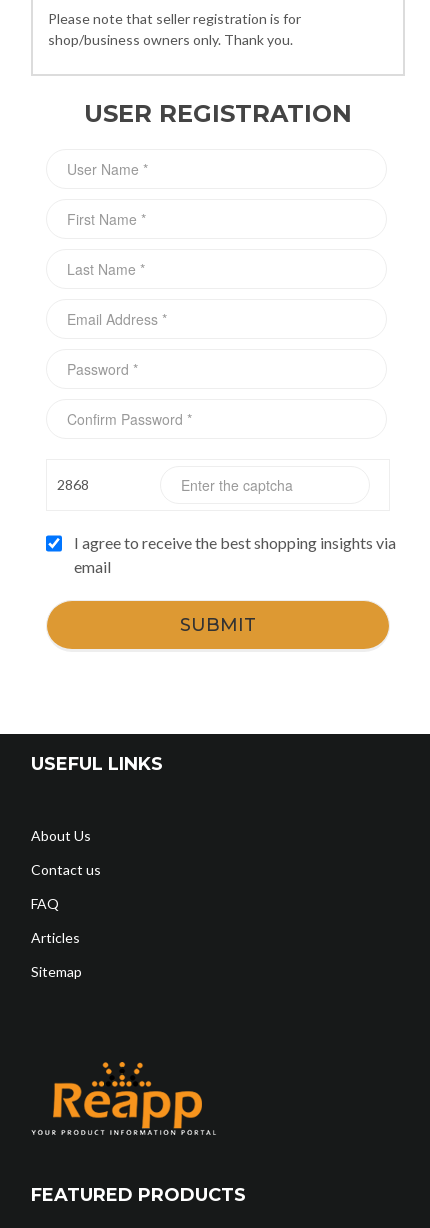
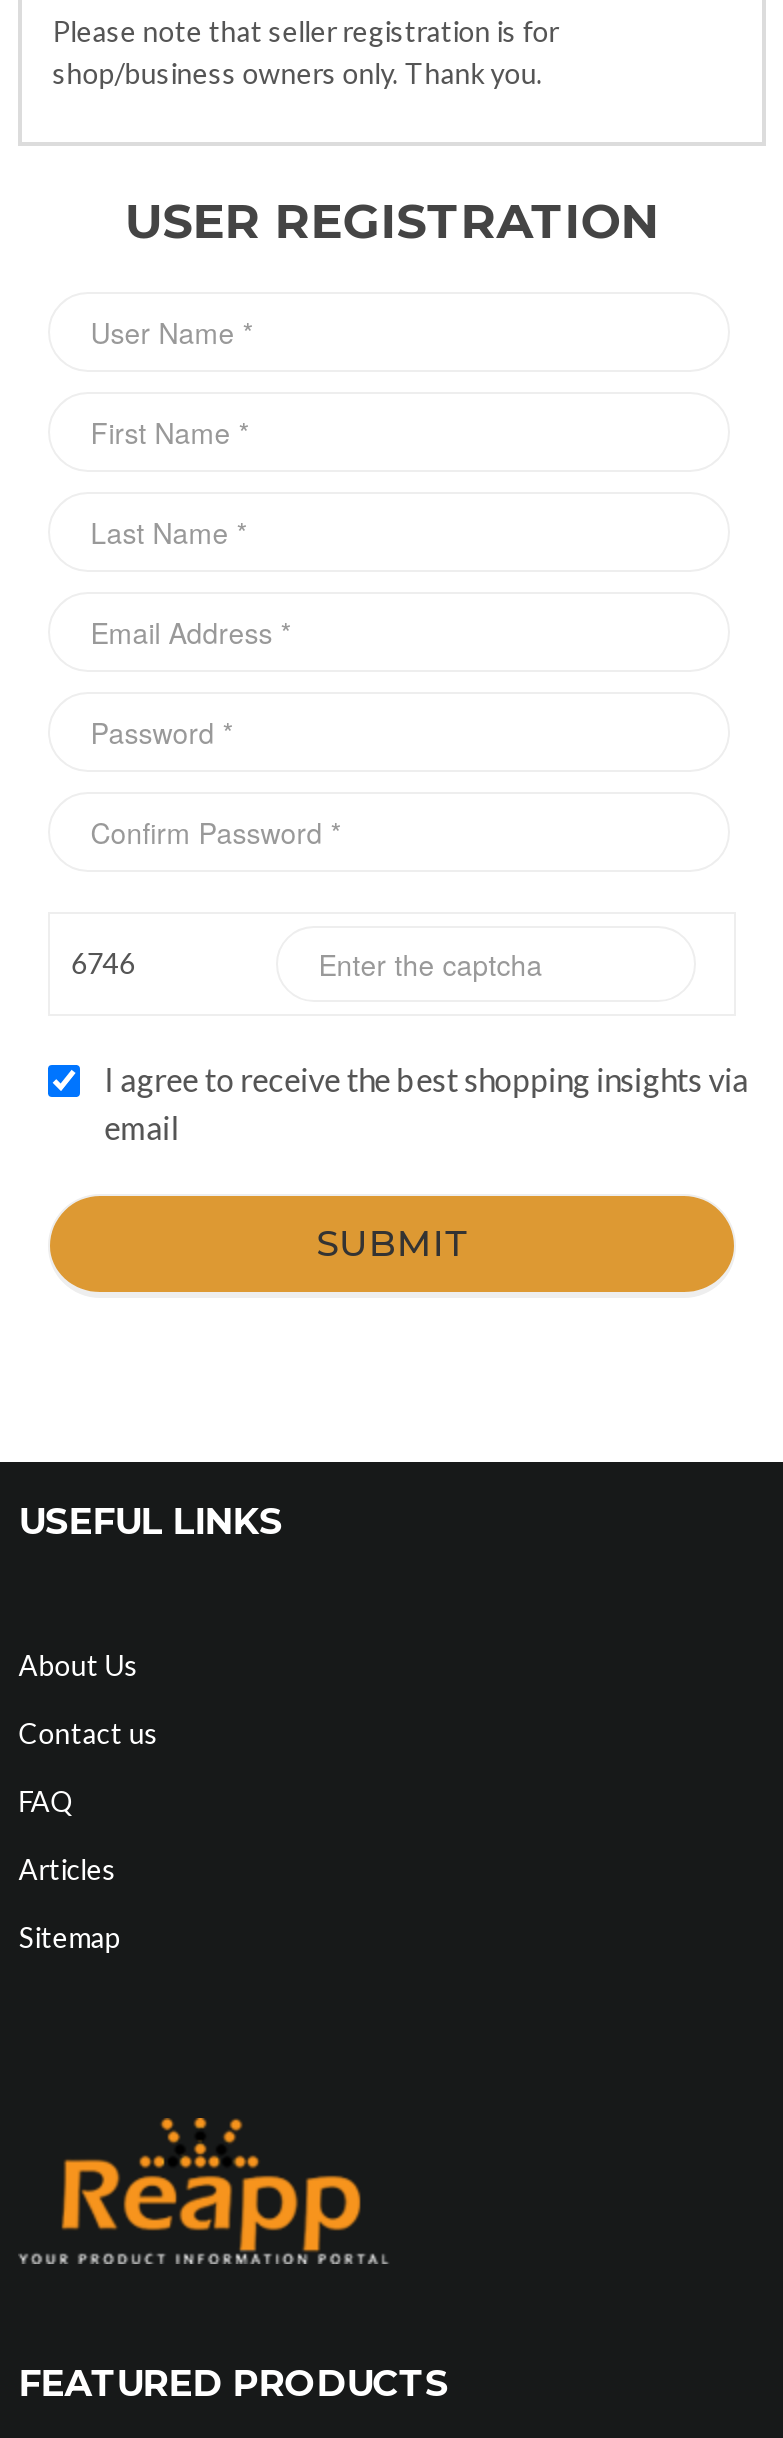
[57,476,89,493] 2868 -> [70,945,134,979] 6746

